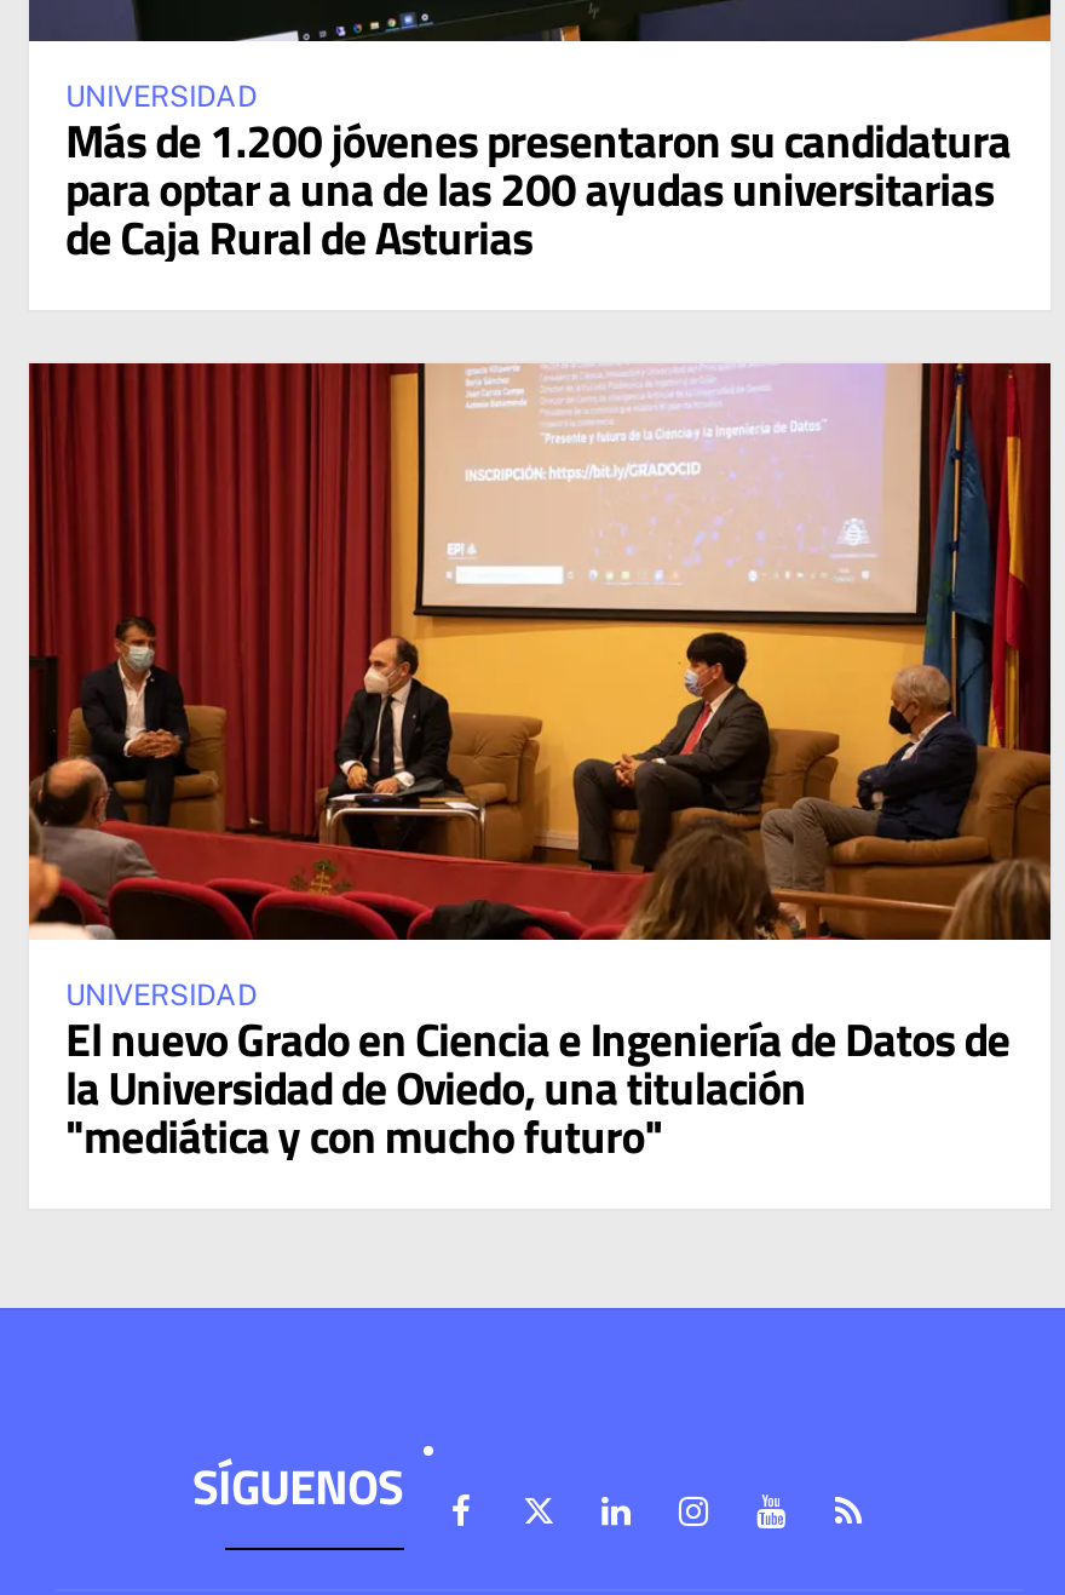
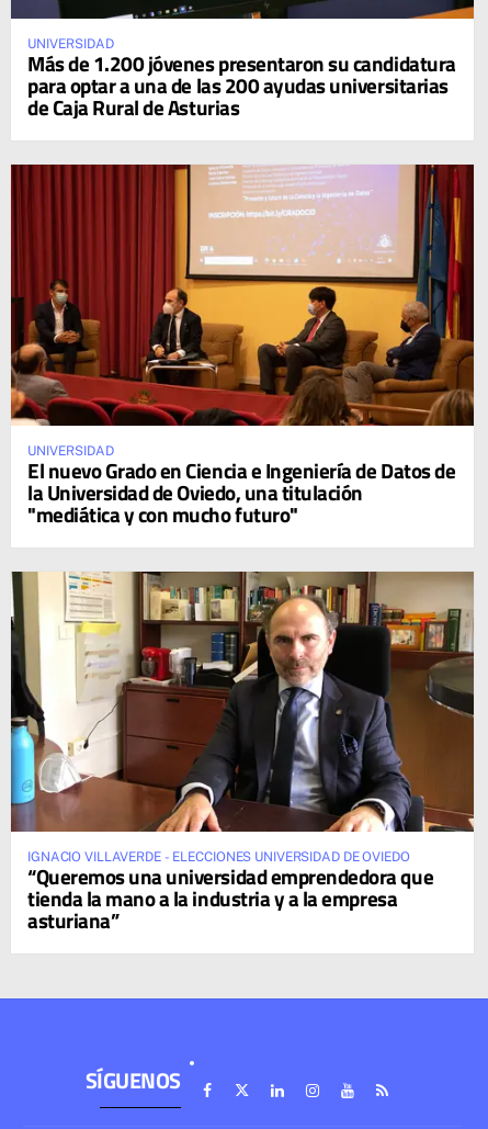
none -> [10,571,475,936] [image] | IGNACIO VILLAVERDE - ELECCIONES UNIVERSIDAD DE OVIEDO | “Queremos una universidad emprendedora que | tienda la mano a la industria y a la empresa | asturiana”

